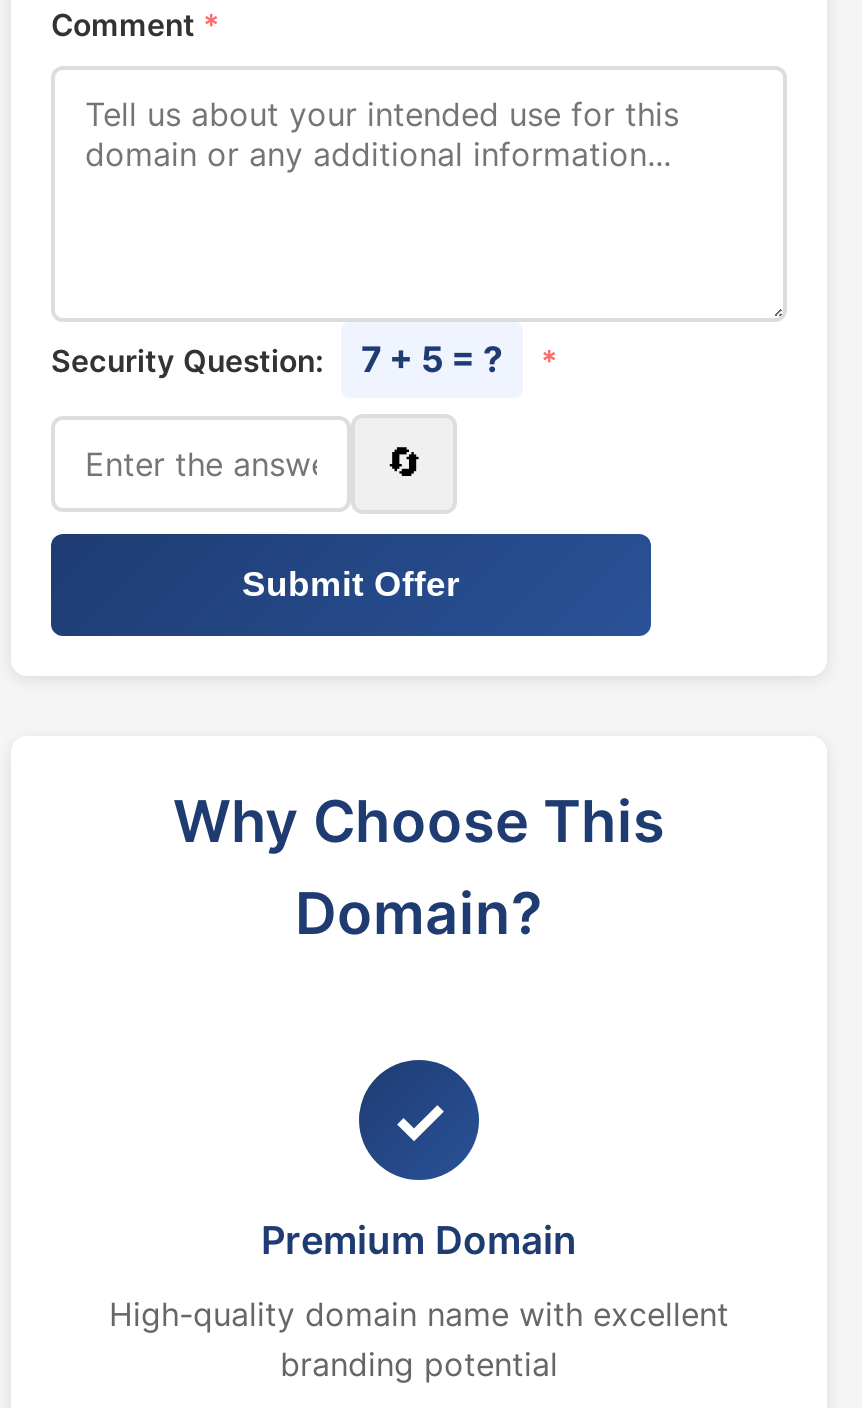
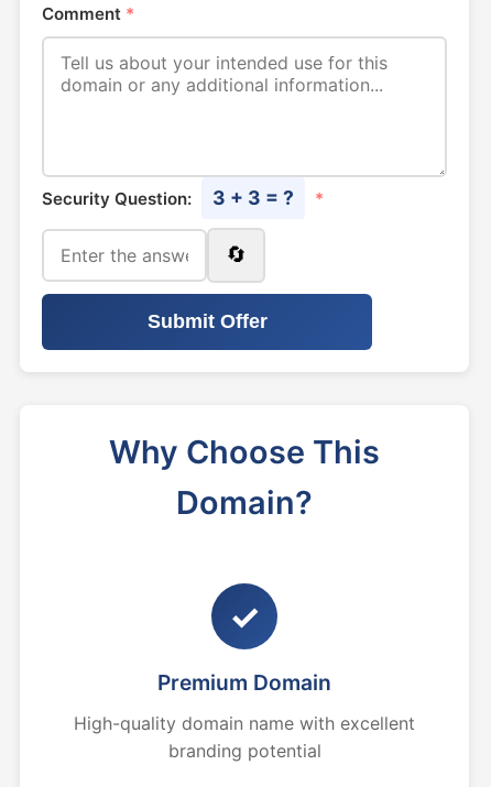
[361,338,503,380] 7 + 5 = ? -> [212,186,294,209] 3 + 3 = ?

